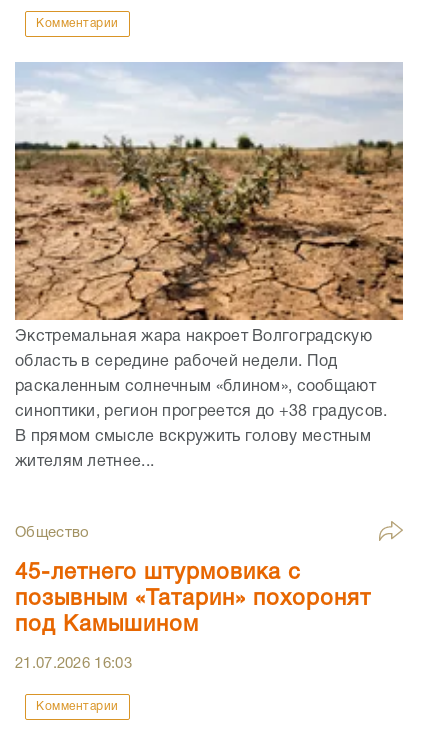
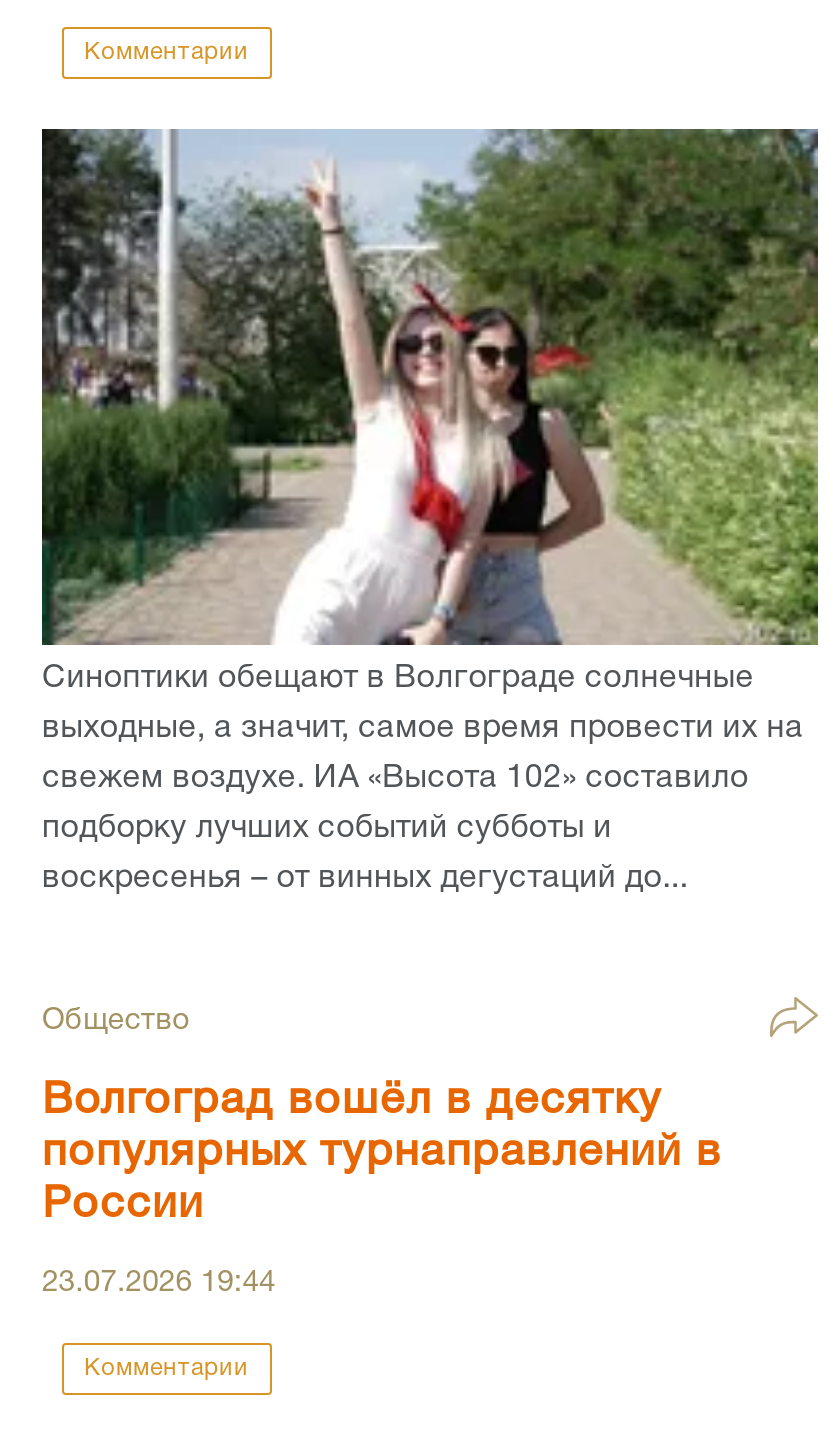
[14,62,404,469] [image] | Экстремальная жара накроет Волгоградскую | область в середине рабочей недели. Под | раскаленным солнечным «блином», сообщают | синоптики, регион прогреется до +38 градусов. | В прямом смысле вскружить голову местным | жителям летнее... -> [40,127,820,894] [image] | Синоптики обещают в Волгограде солнечные | выходные, а значит, самое время провести их на | свежем воздухе. ИА «Высота 102» составило | подборку лучших событий субботы и | воскресенья – от винных дегустаций до...
[15,563,371,635] 45-летнего штурмовика с | позывным «Татарин» похоронят | под Камышином -> [42,1082,722,1226] Волгоград вошёл в десятку | популярных турнаправлений в | России
[15,657,132,671] 21.07.2026 16:03 -> [42,1270,276,1298] 23.07.2026 19:44

